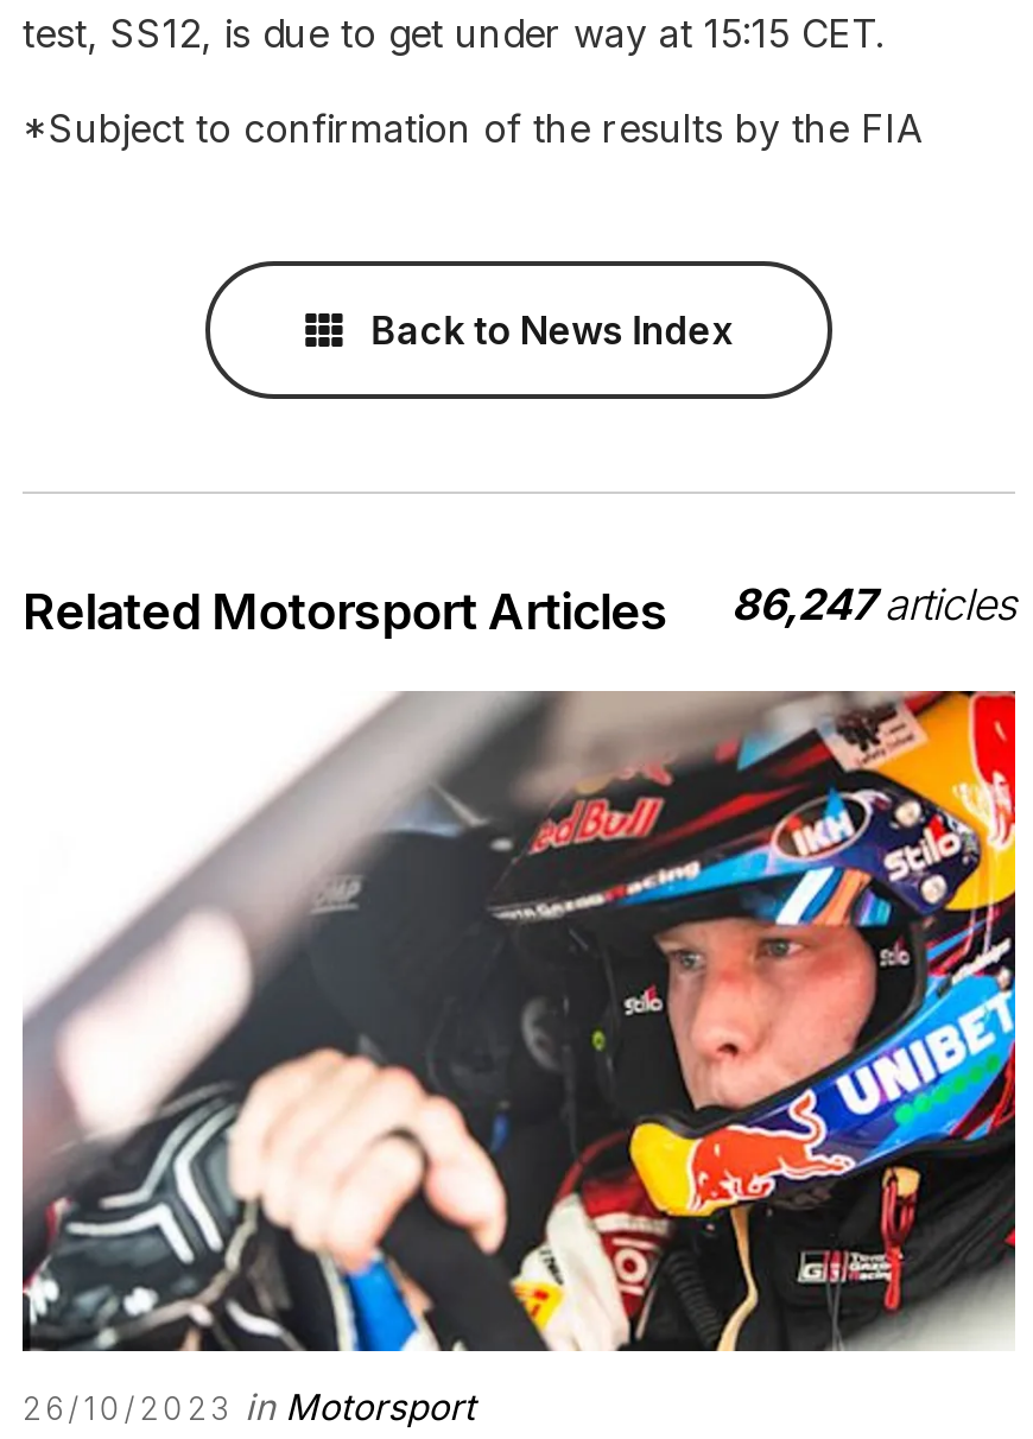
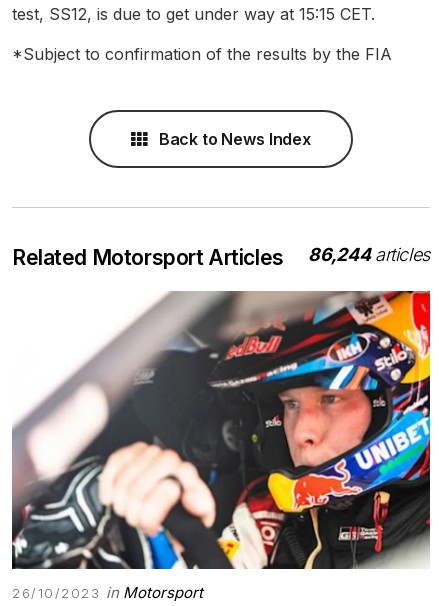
[23,579,1015,640] Related Motorsport Articles 86,247articles -> [12,244,430,270] Related Motorsport Articles 86,244articles

